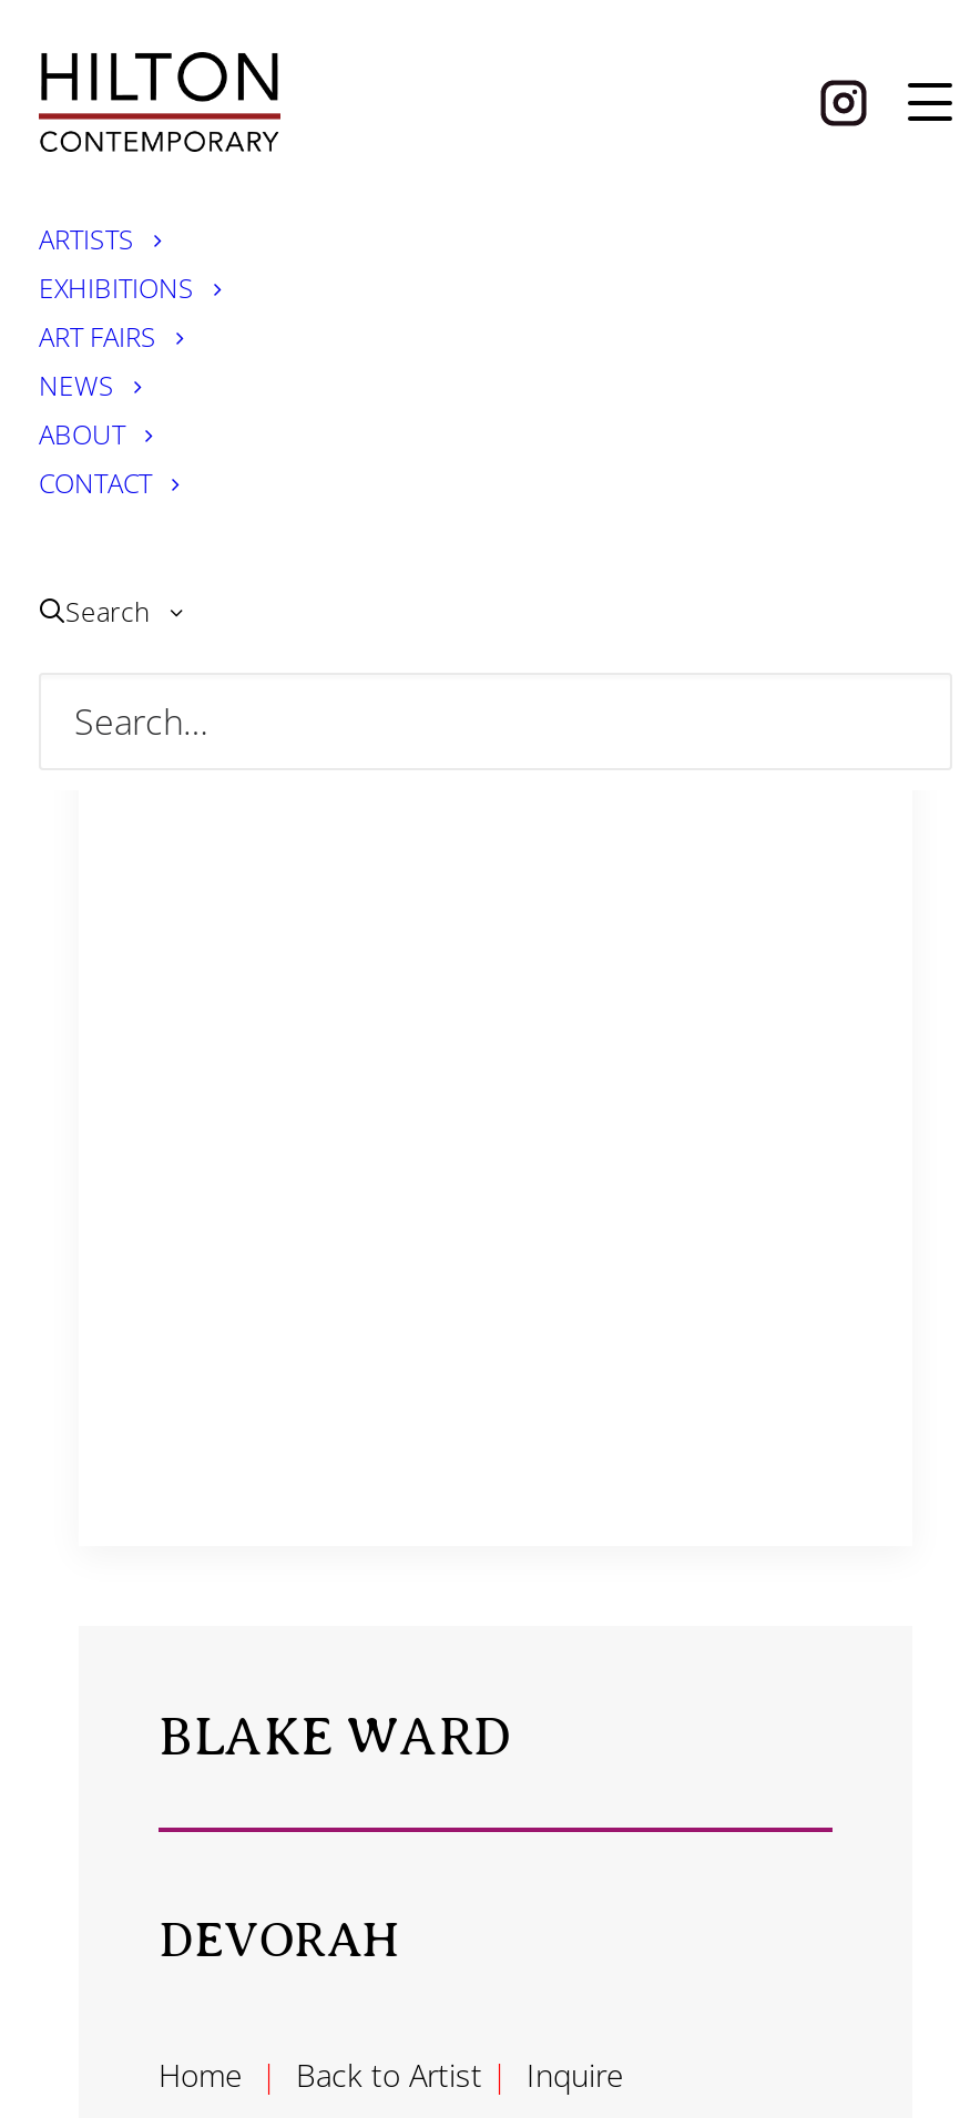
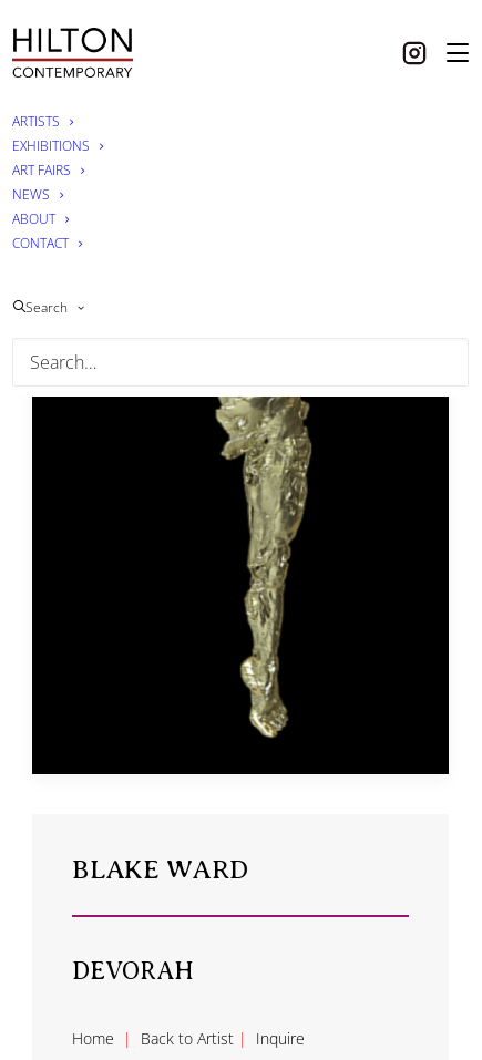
none -> [31,395,450,775] [image]

